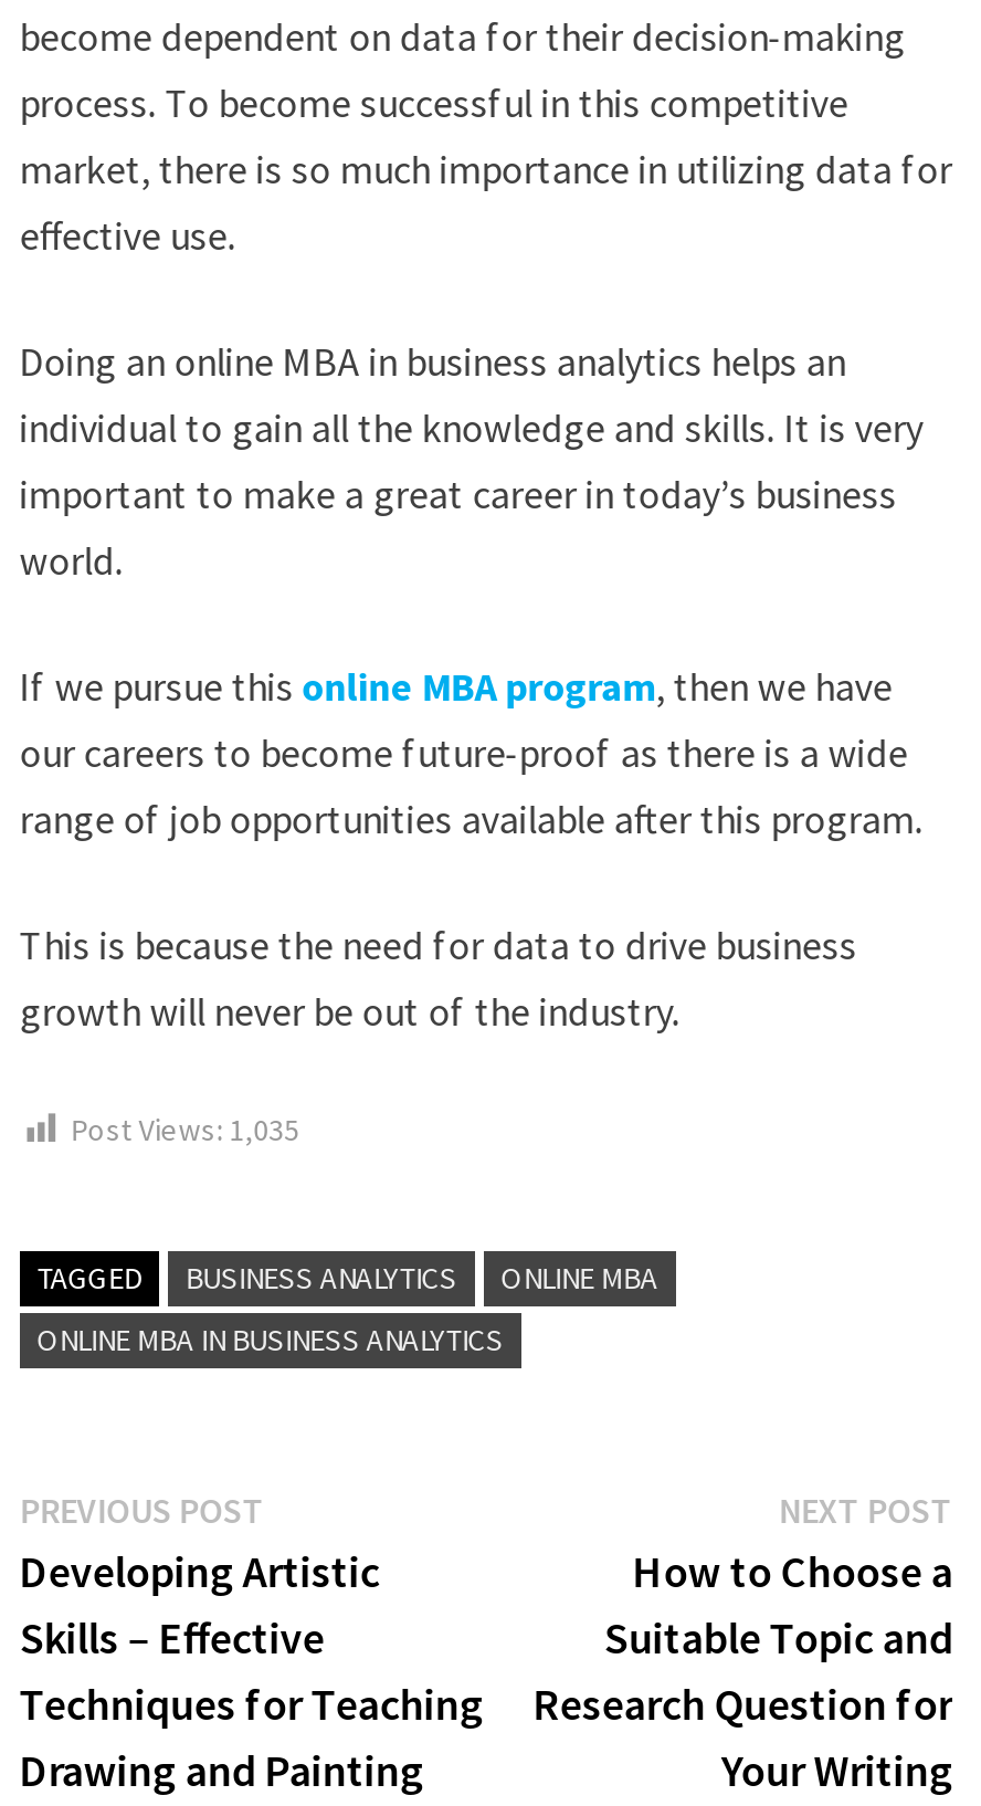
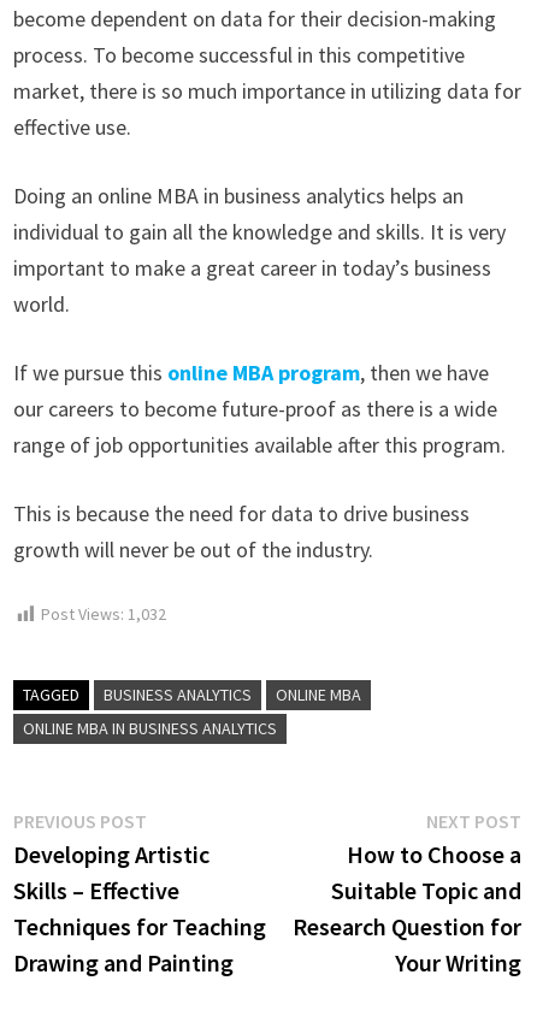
[70,1109,300,1148] Post Views: 1,035 -> [41,604,166,625] Post Views: 1,032

